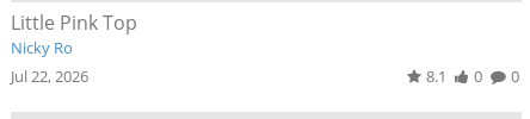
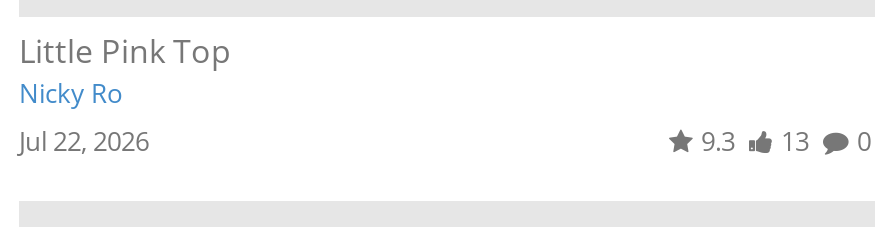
[426,66,446,87] 8.1 -> [701,122,735,158] 9.3
[474,66,482,87] 0 -> [781,122,809,158] 13

